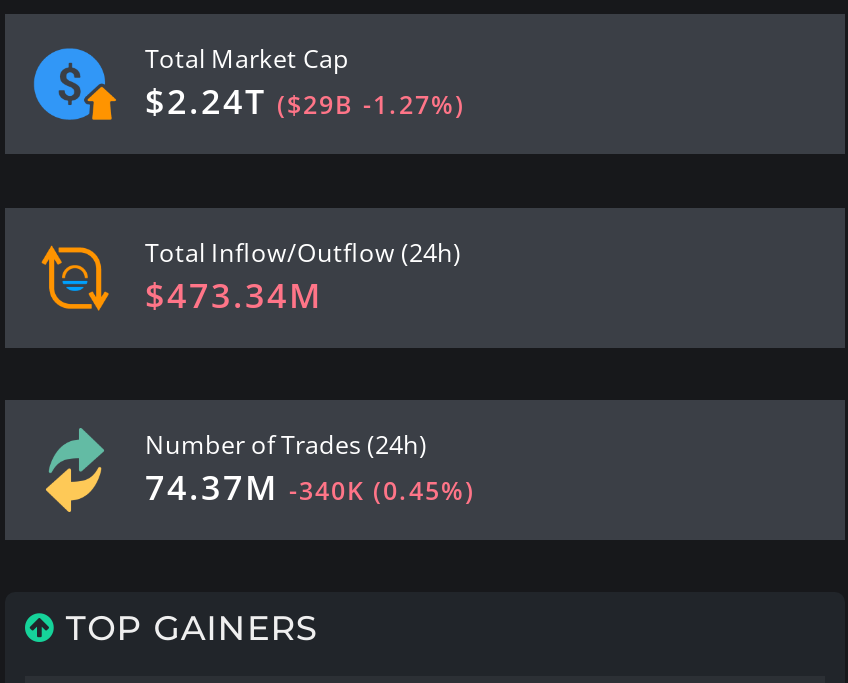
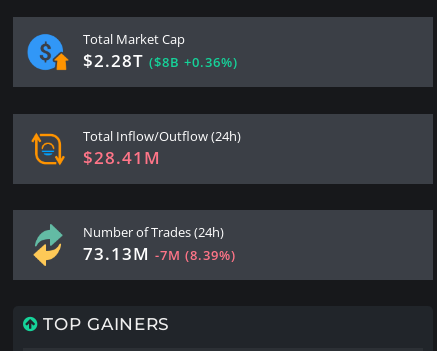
[145,78,465,124] $2.24T ($29B -1.27%) -> [83,49,238,72] $2.28T ($8B +0.36%)
[145,271,323,317] $473.34M -> [83,145,161,168] $28.41M
[145,464,475,510] 74.37M -340K (0.45%) -> [83,242,236,265] 73.13M -7M (8.39%)

